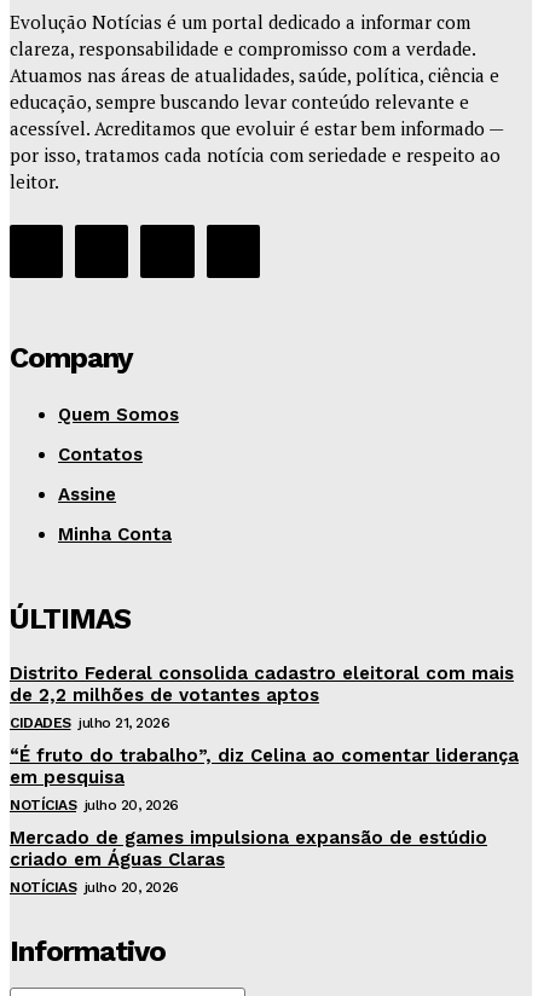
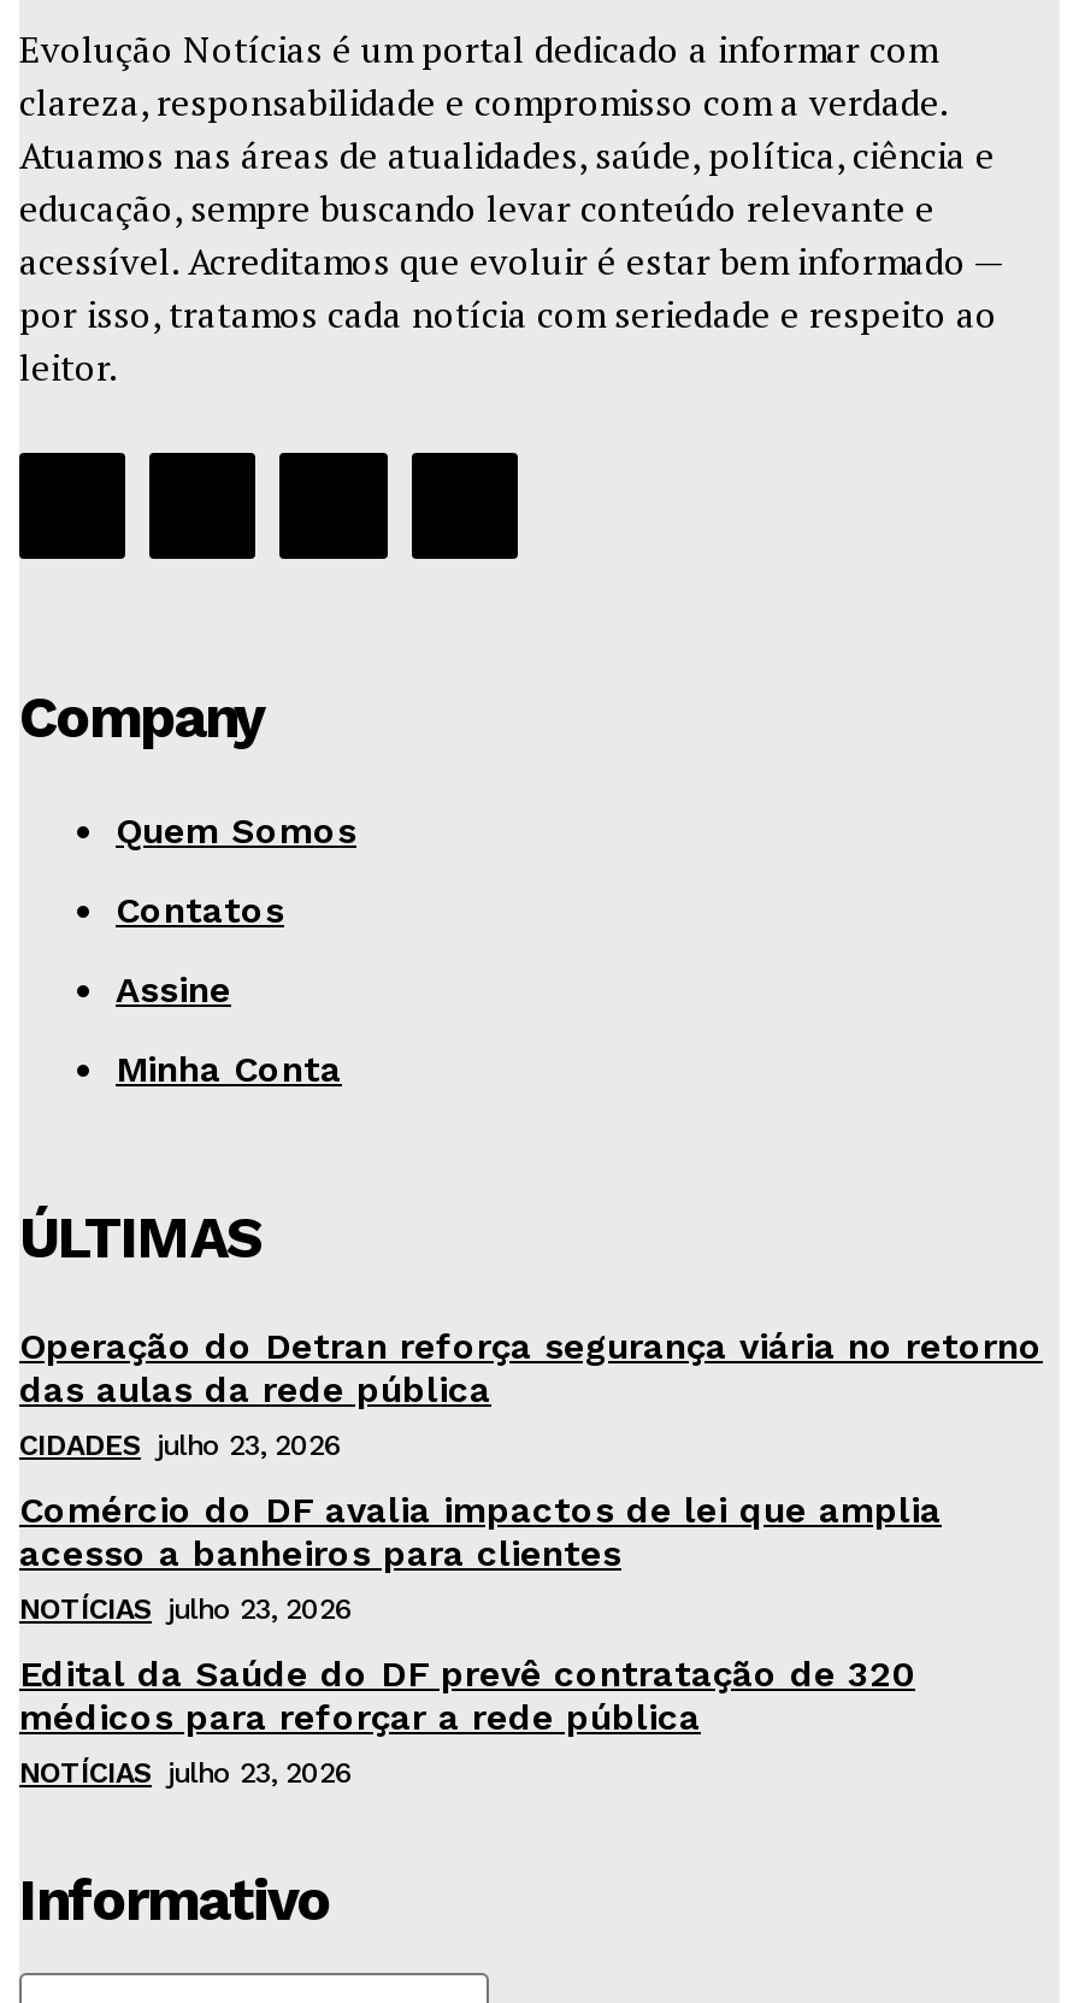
[10,663,514,732] Distrito Federal consolida cadastro eleitoral com mais | de 2,2 milhões de votantes aptos | CIDADES julho 21, 2026 -> [19,1326,1043,1463] Operação do Detran reforça segurança viária no retorno | das aulas da rede pública | CIDADES julho 23, 2026
[10,745,519,814] “É fruto do trabalho”, diz Celina ao comentar liderança | em pesquisa | NOTÍCIAS julho 20, 2026 -> [19,1489,942,1627] Comércio do DF avalia impactos de lei que amplia | acesso a banheiros para clientes | NOTÍCIAS julho 23, 2026
[10,827,487,896] Mercado de games impulsiona expansão de estúdio | criado em Águas Claras | NOTÍCIAS julho 20, 2026 -> [19,1653,915,1791] Edital da Saúde do DF prevê contratação de 320 | médicos para reforçar a rede pública | NOTÍCIAS julho 23, 2026

